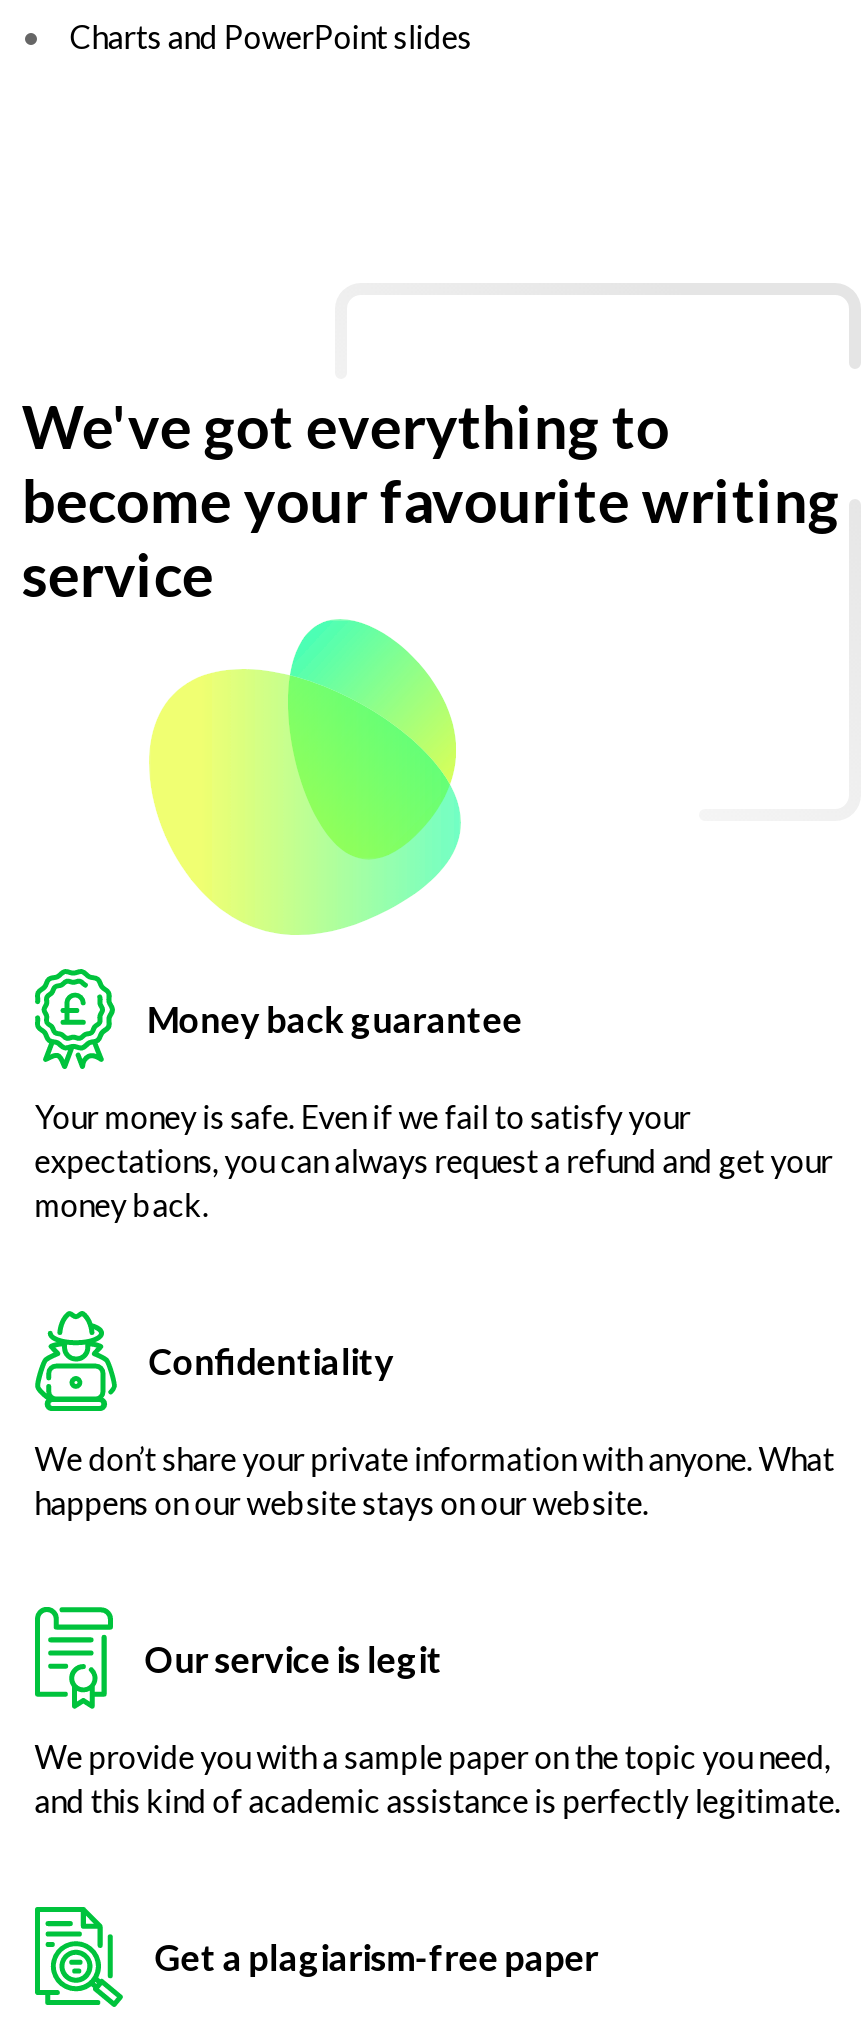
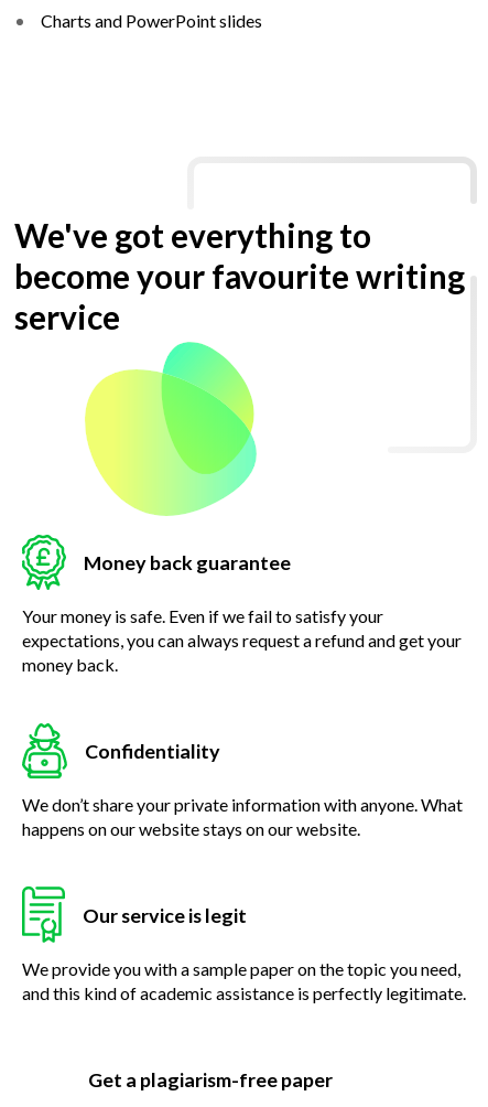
[33,1905,125,2009] [image] -> none

